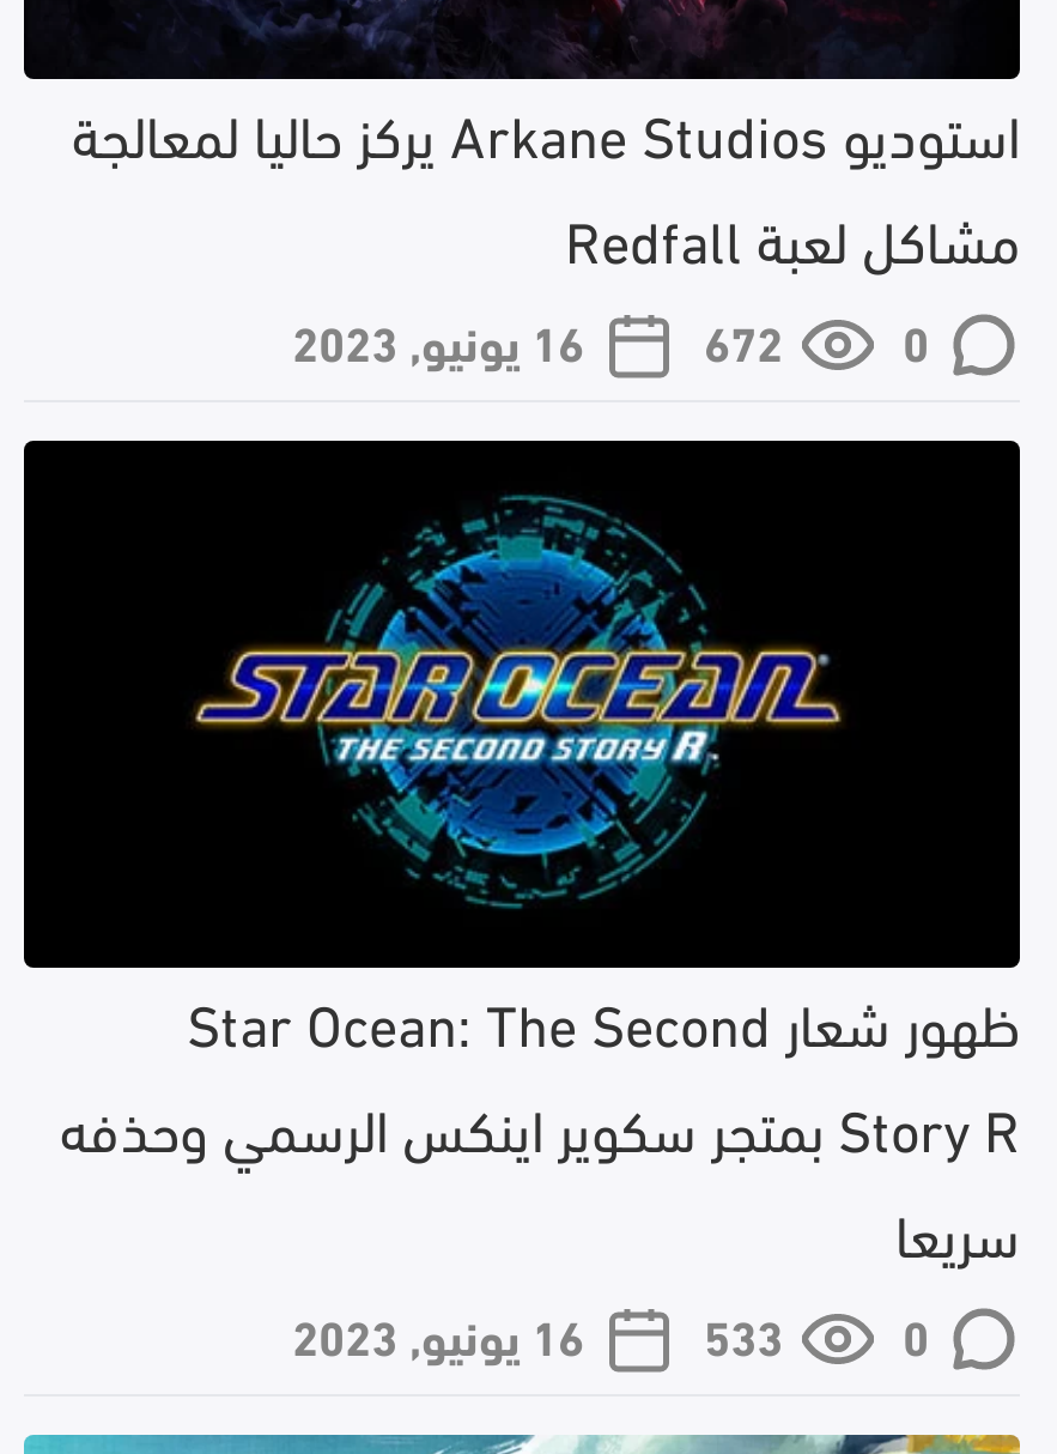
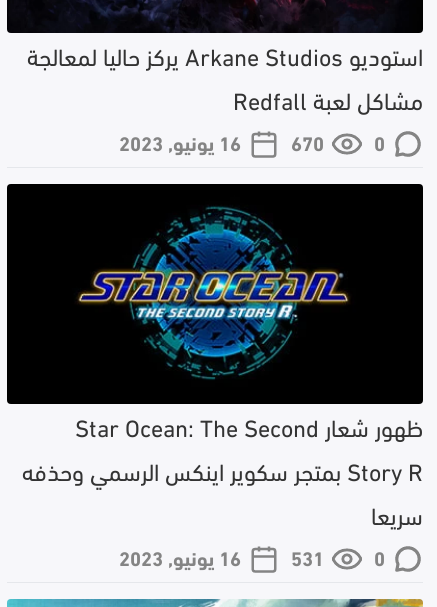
[704,304,783,374] 672 -> [291,127,324,156] 670
[704,1298,783,1368] 533 -> [291,542,324,571] 531

